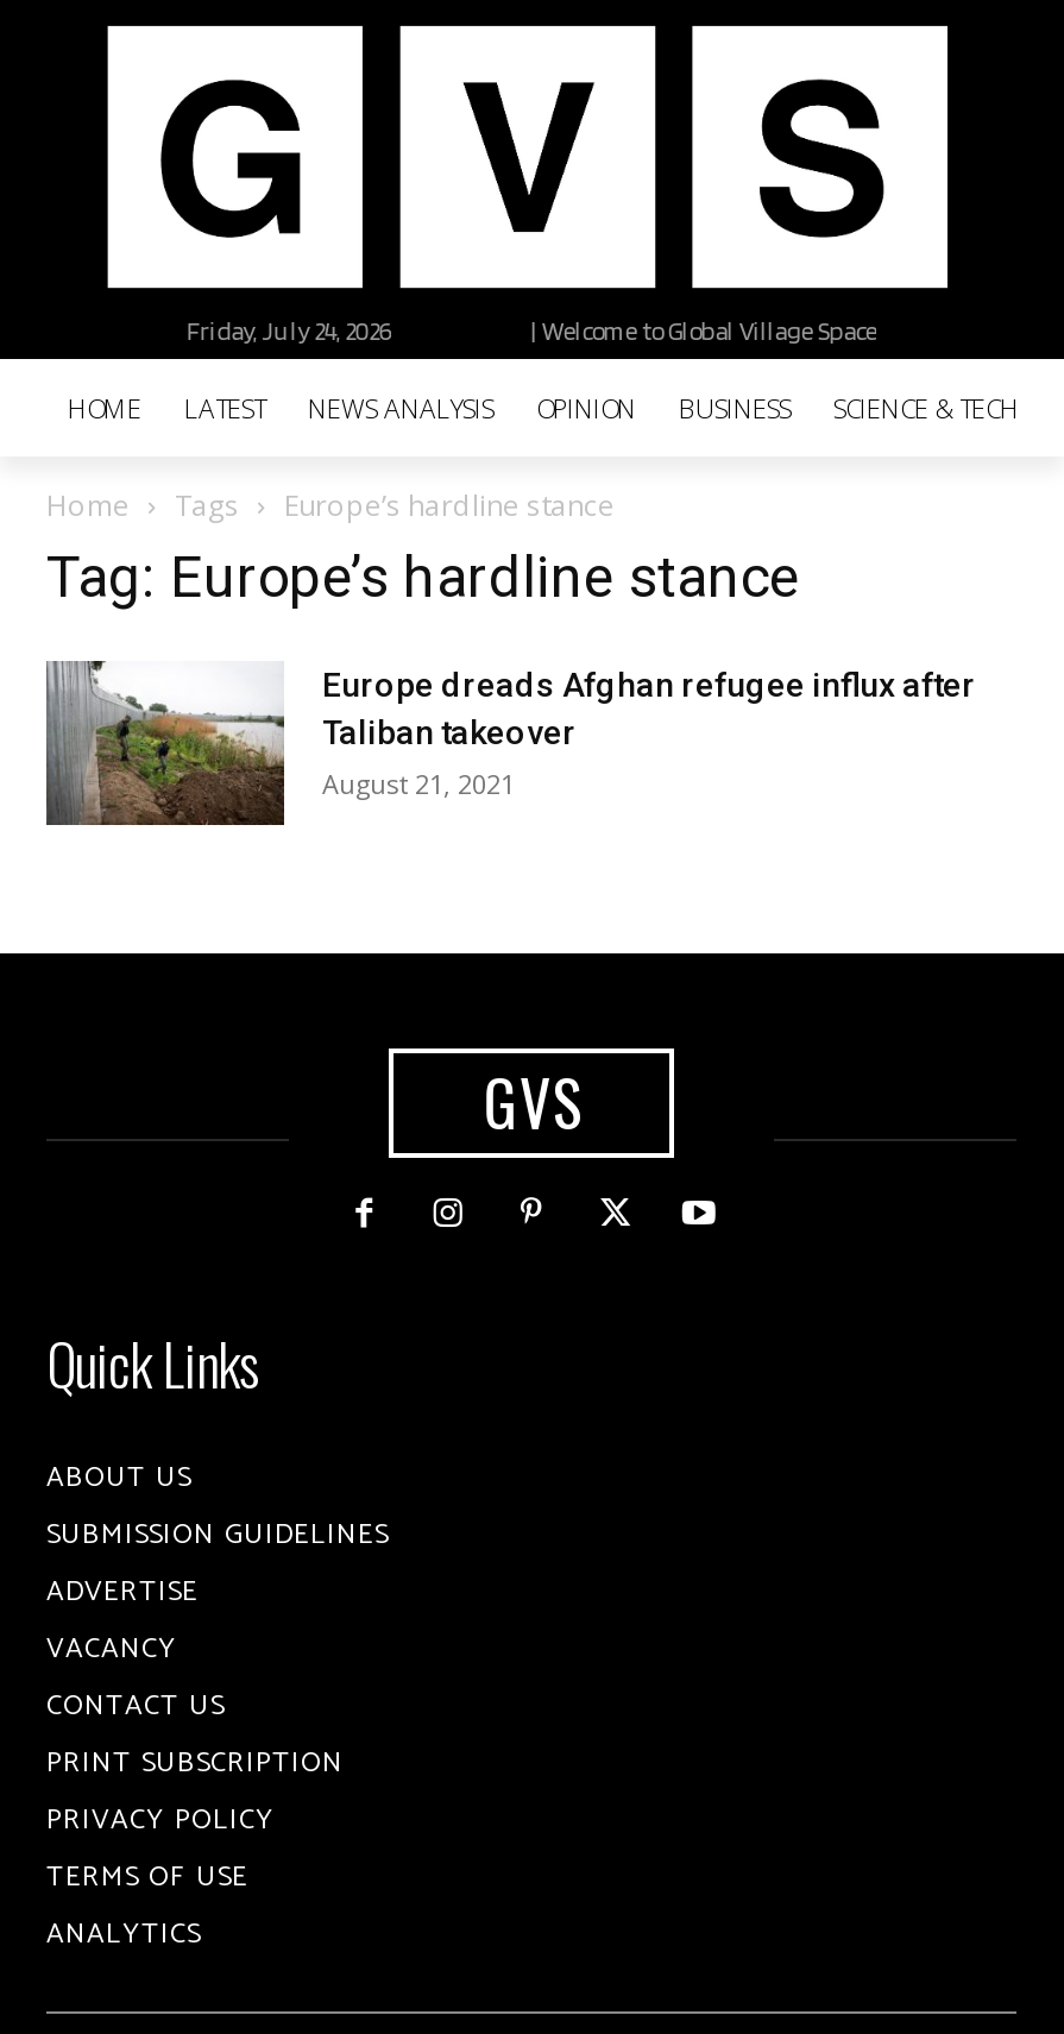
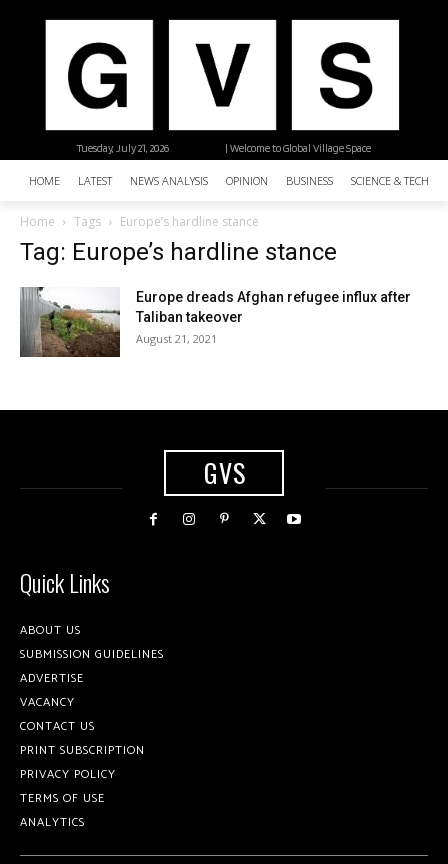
[186,314,390,348] Friday, July 24, 2026 -> [77,141,169,155] Tuesday, July 21, 2026

